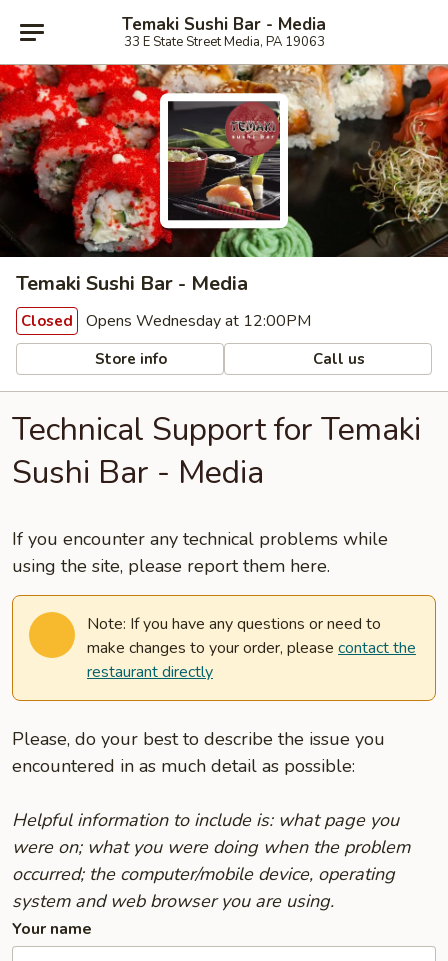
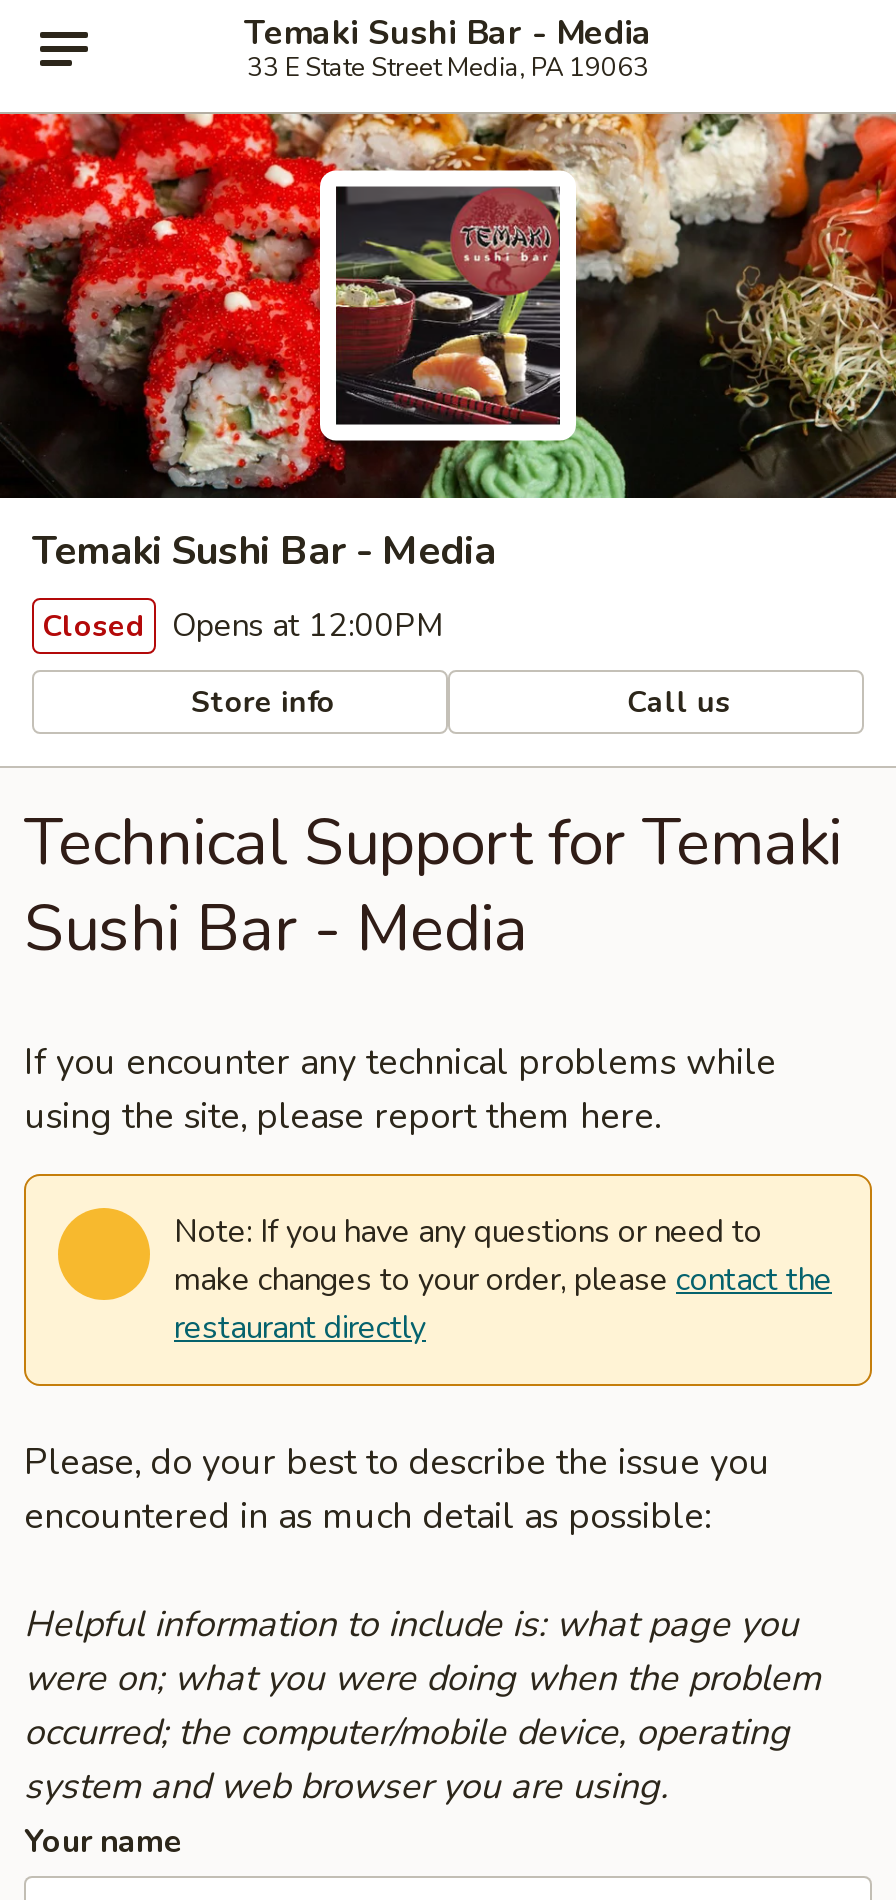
[21,310,311,332] Closed Opens Wednesday at 12:00PM -> [42,604,444,648] Closed Opens at 12:00PM

